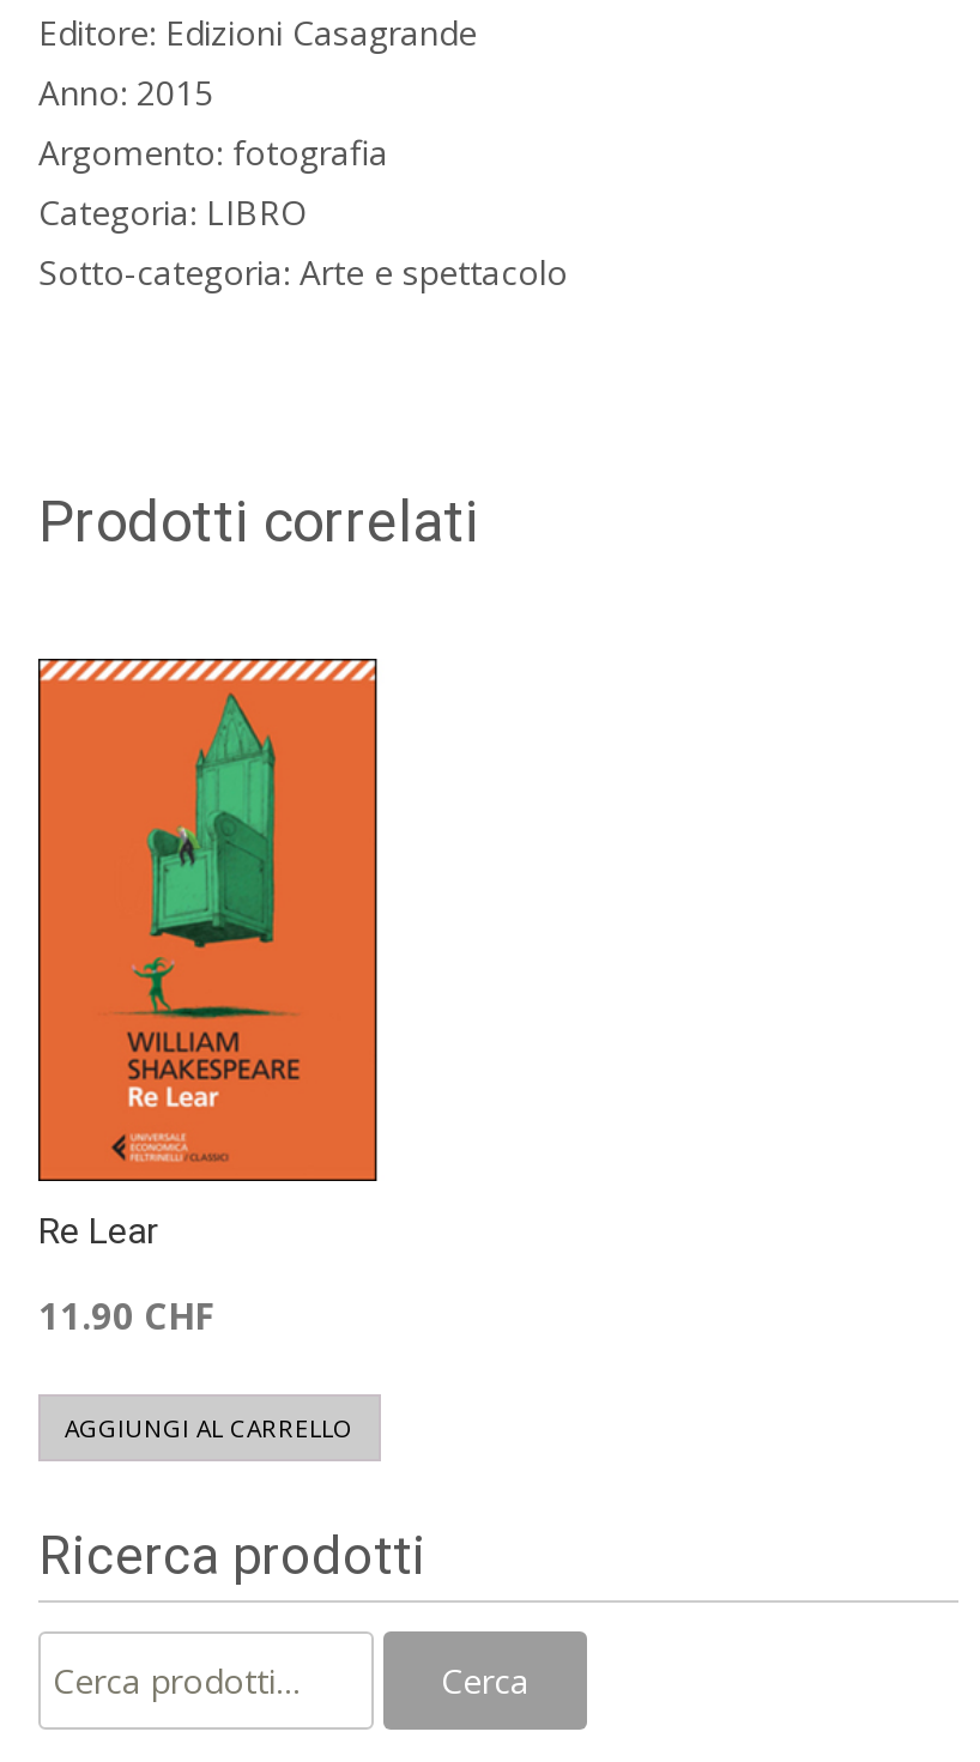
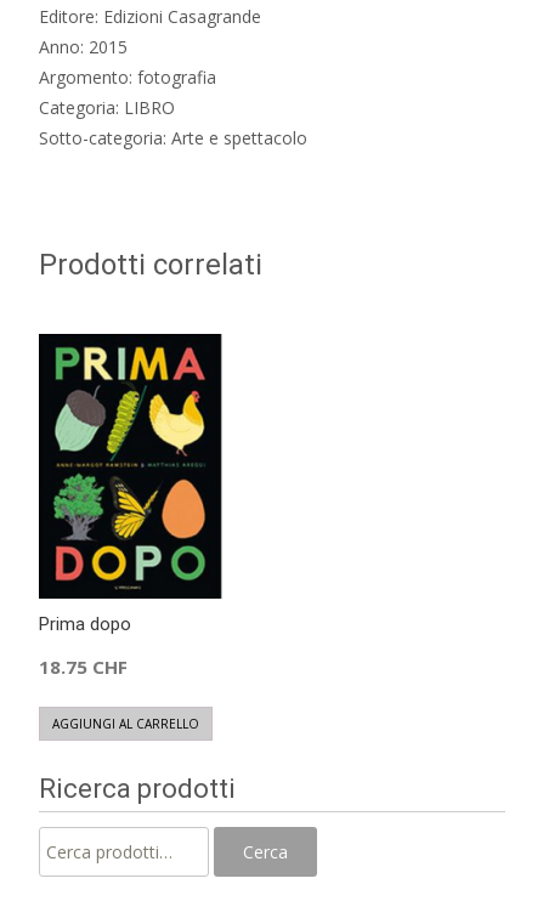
[36,656,400,1252] [image] | Re Lear -> [39,333,224,635] [image] | Prima dopo
[38,1290,213,1338] 11.90 CHF -> [39,654,128,678] 18.75 CHF

